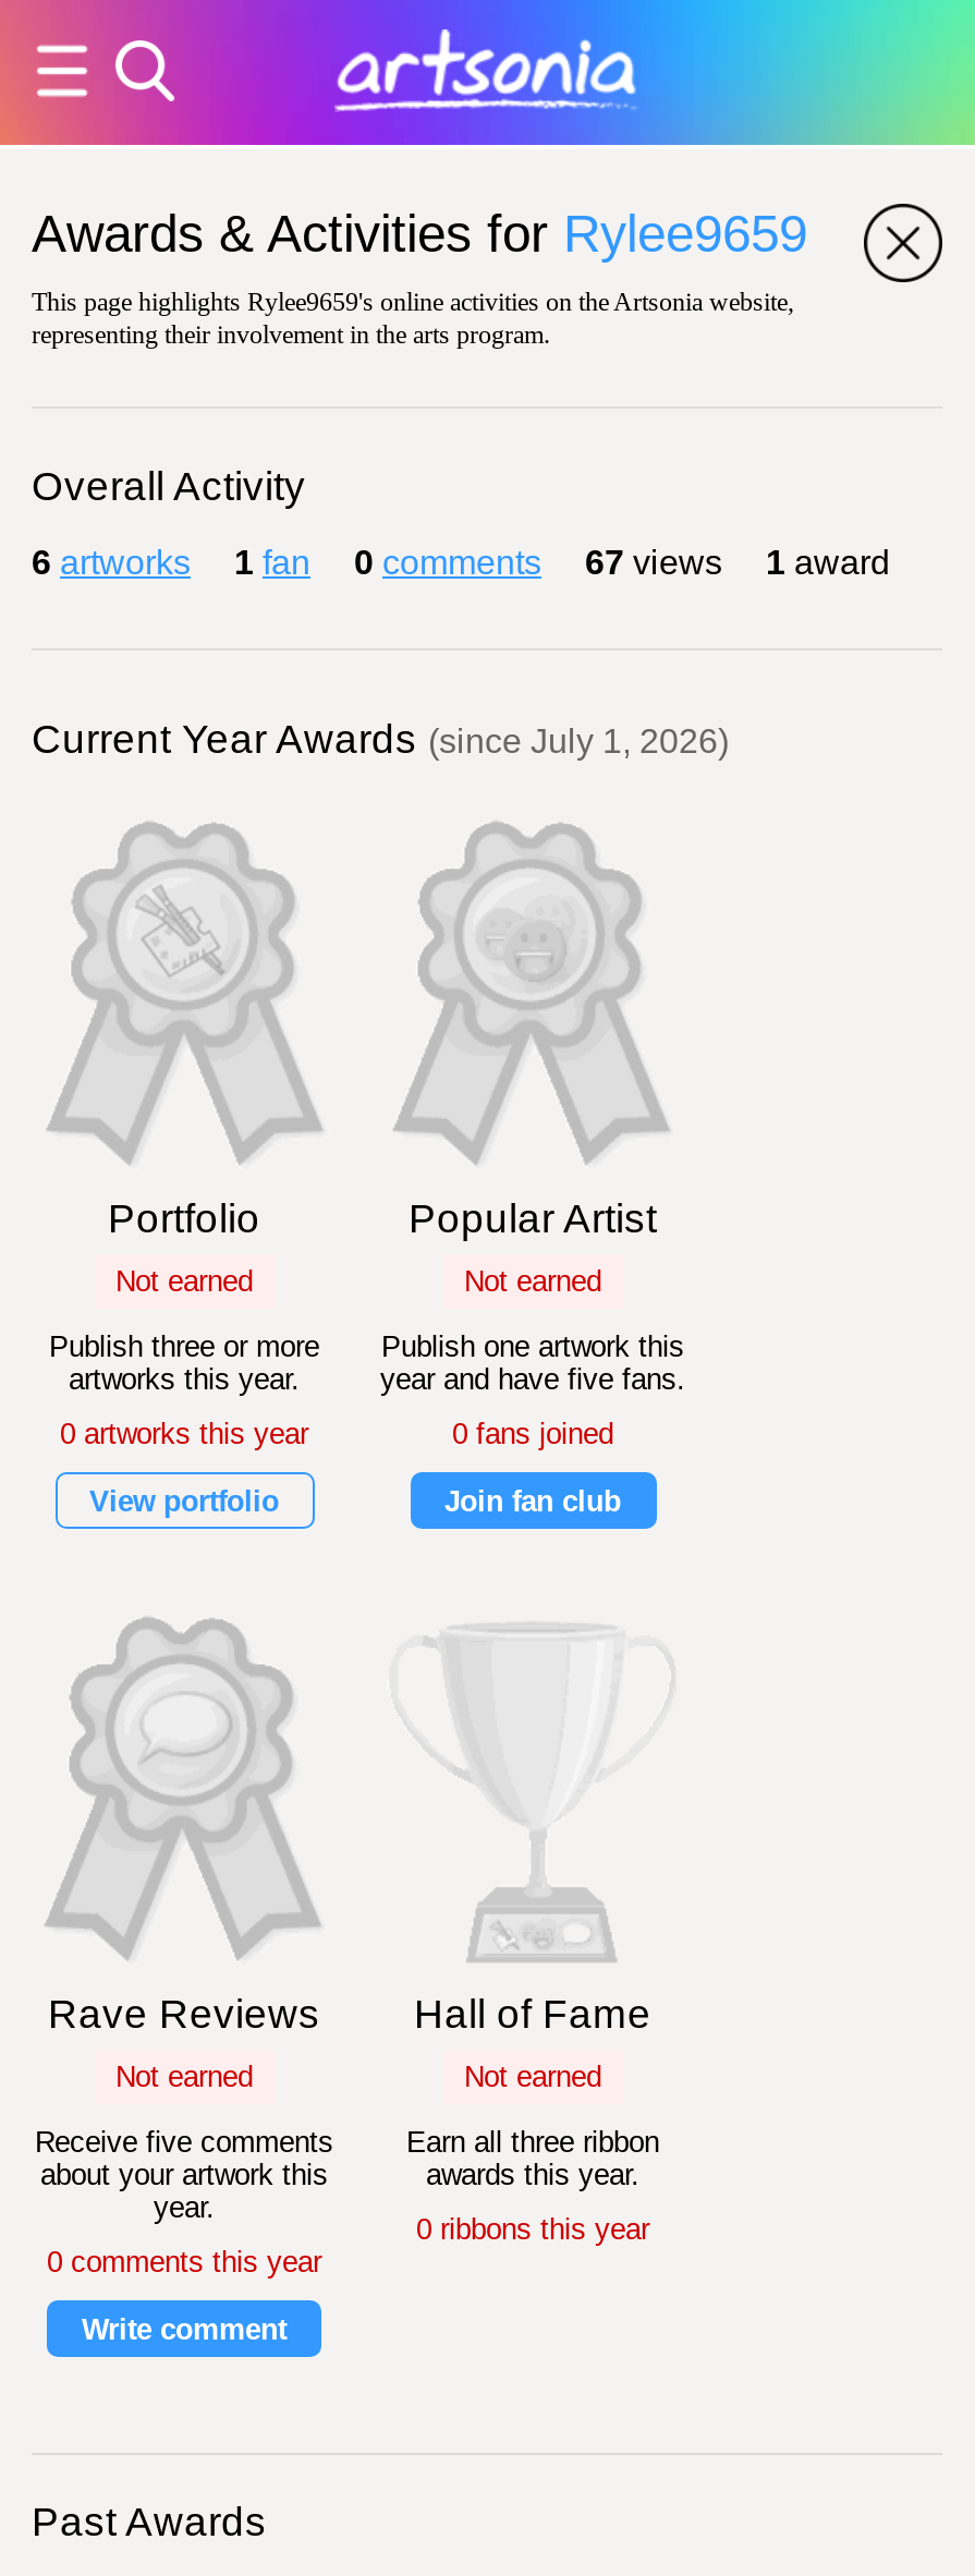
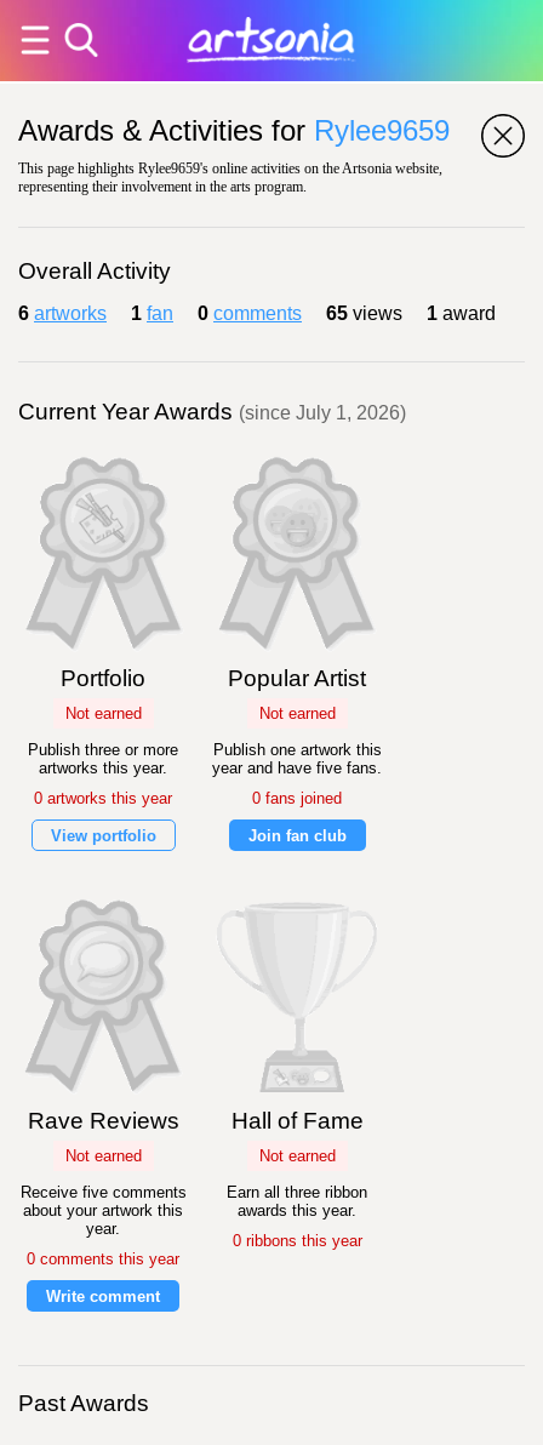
[32,544,890,581] 6 artworks 1 fan 0 comments 67 views 1 award -> [18,303,496,324] 6 artworks 1 fan 0 comments 65 views 1 award

